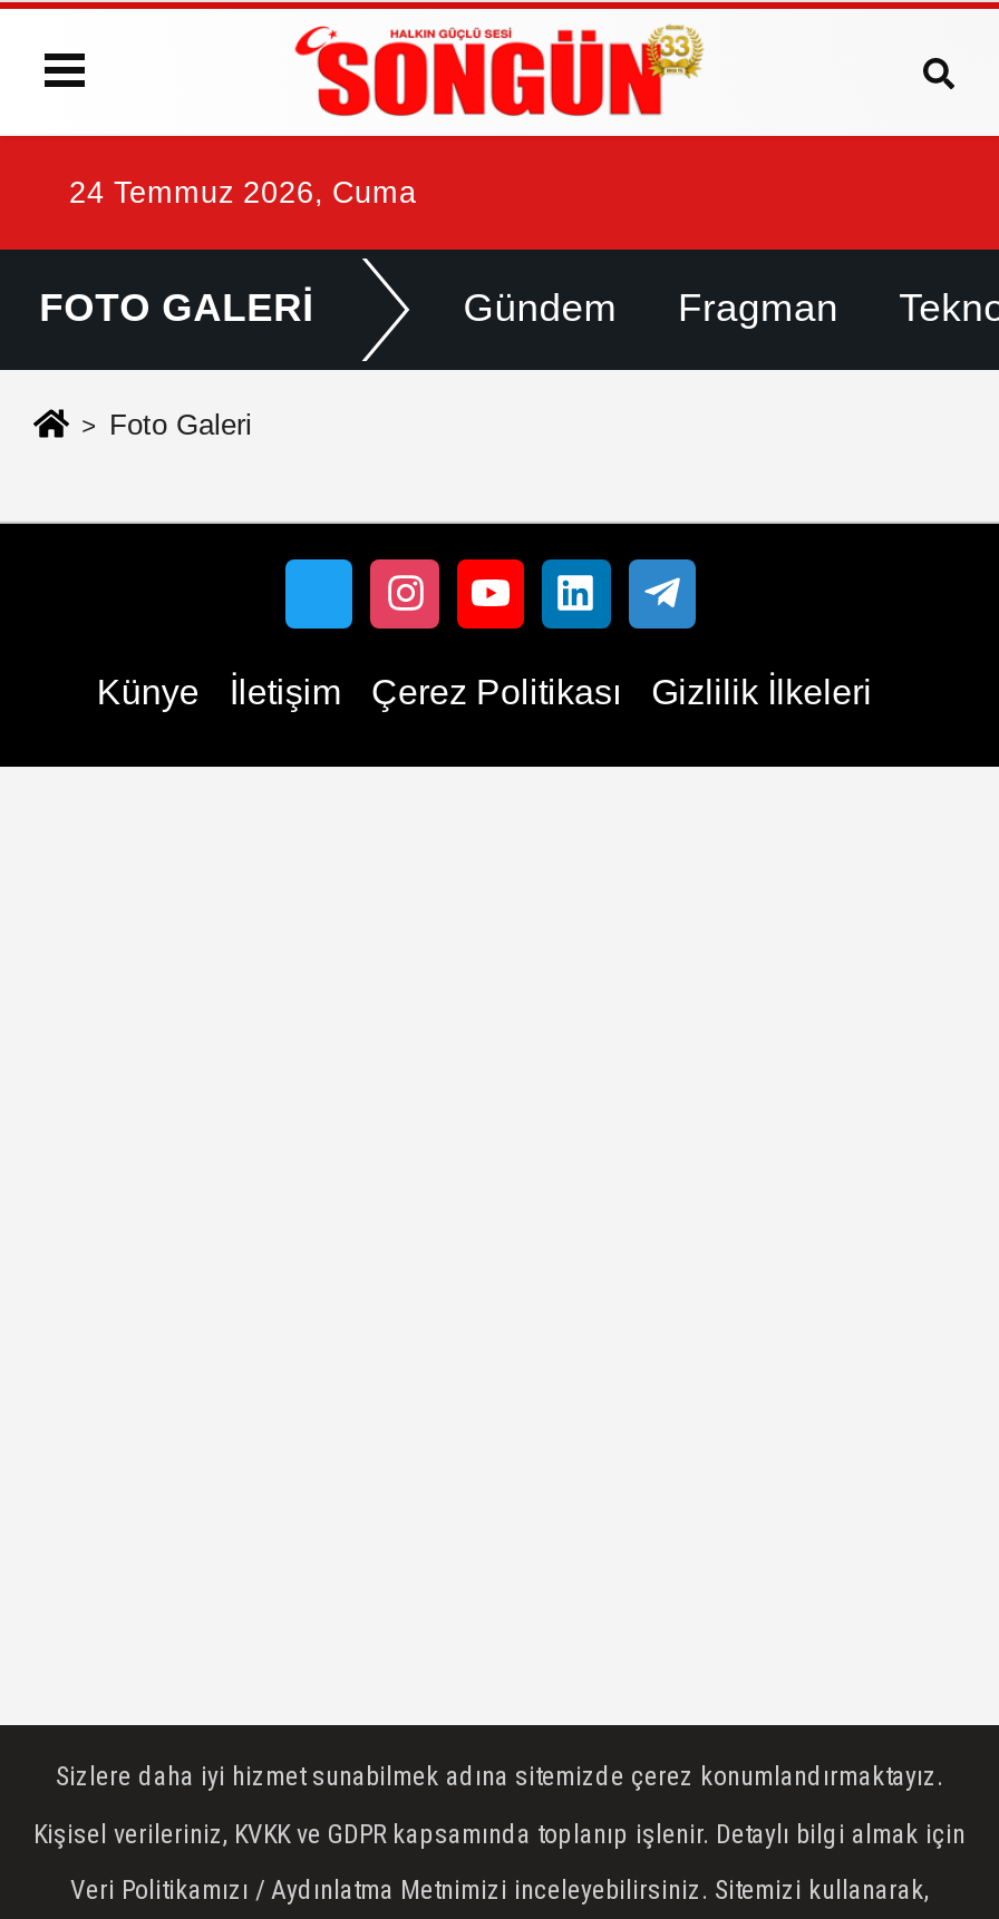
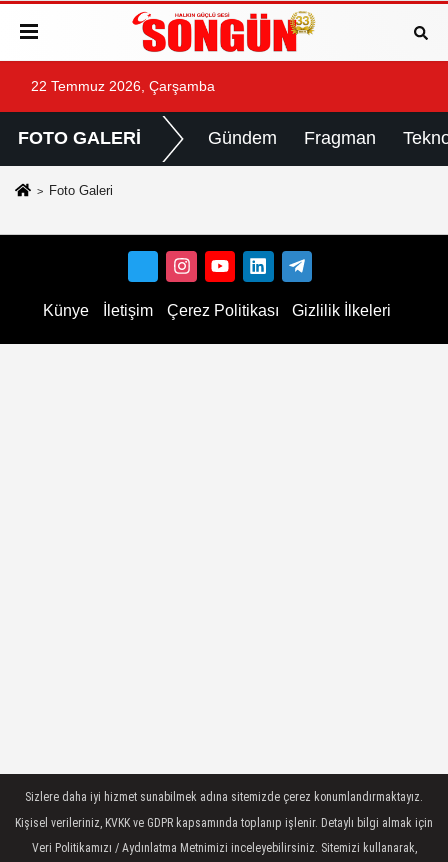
[69,176,417,210] 24 Temmuz 2026, Cuma -> [31,79,215,94] 22 Temmuz 2026, Çarşamba

